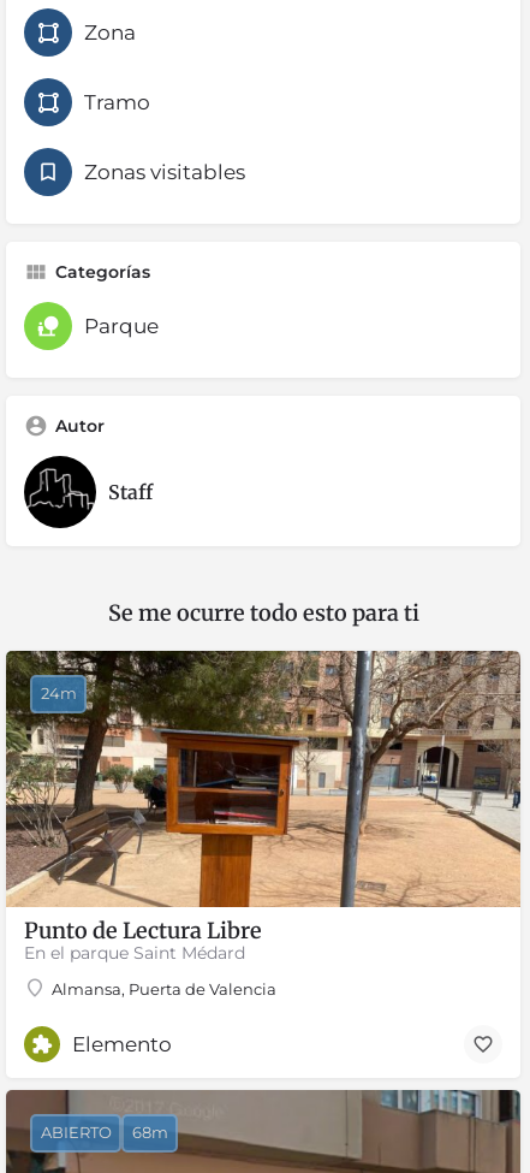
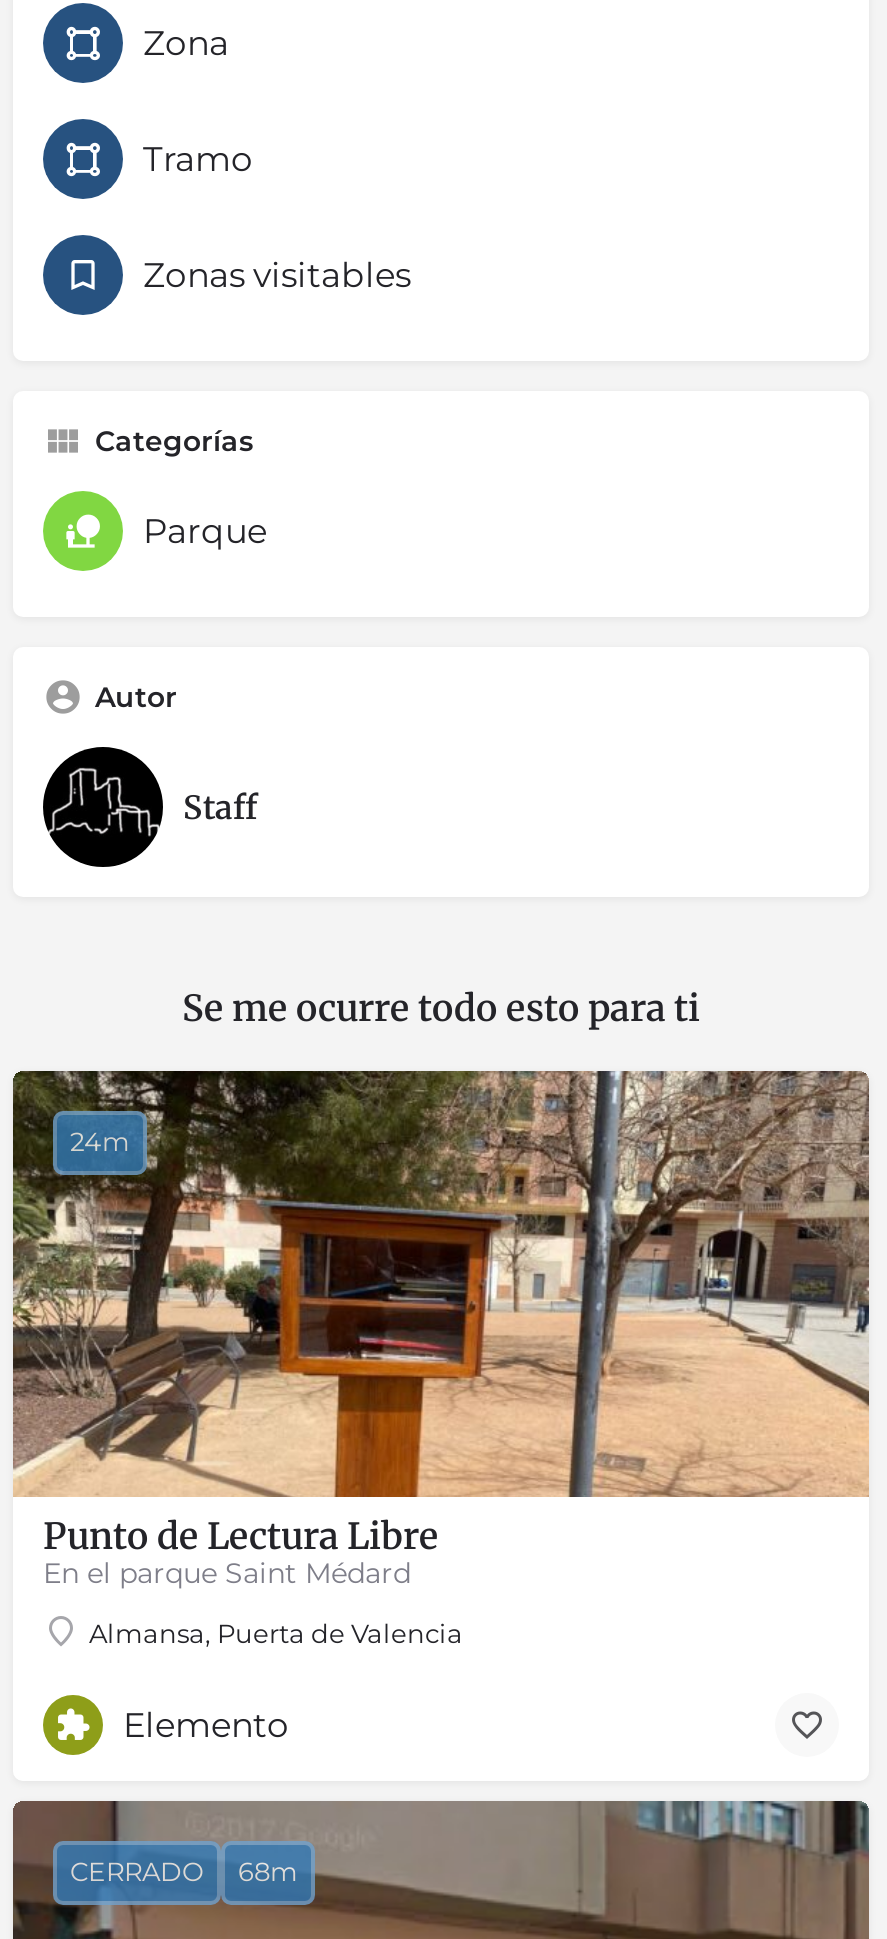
[40,1122,111,1142] ABIERTO -> [70,1855,204,1887] CERRADO

